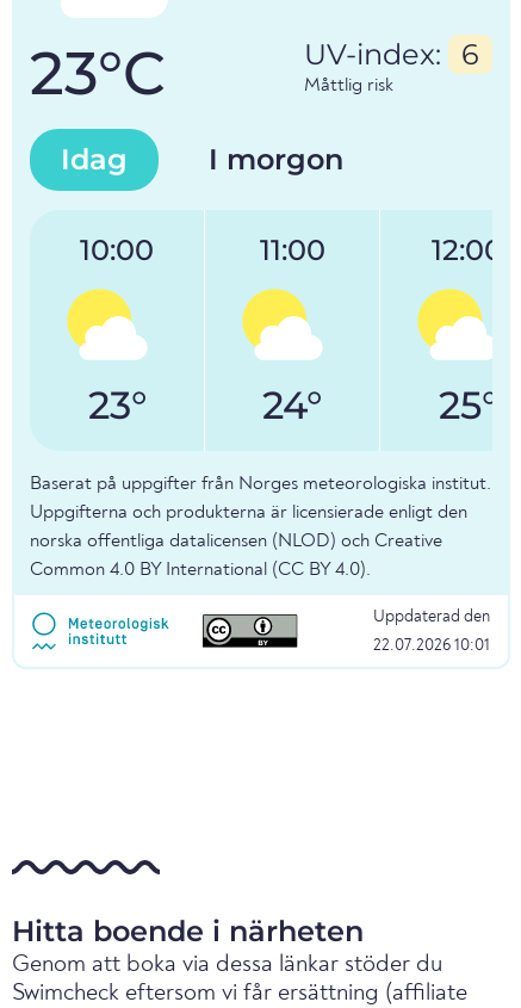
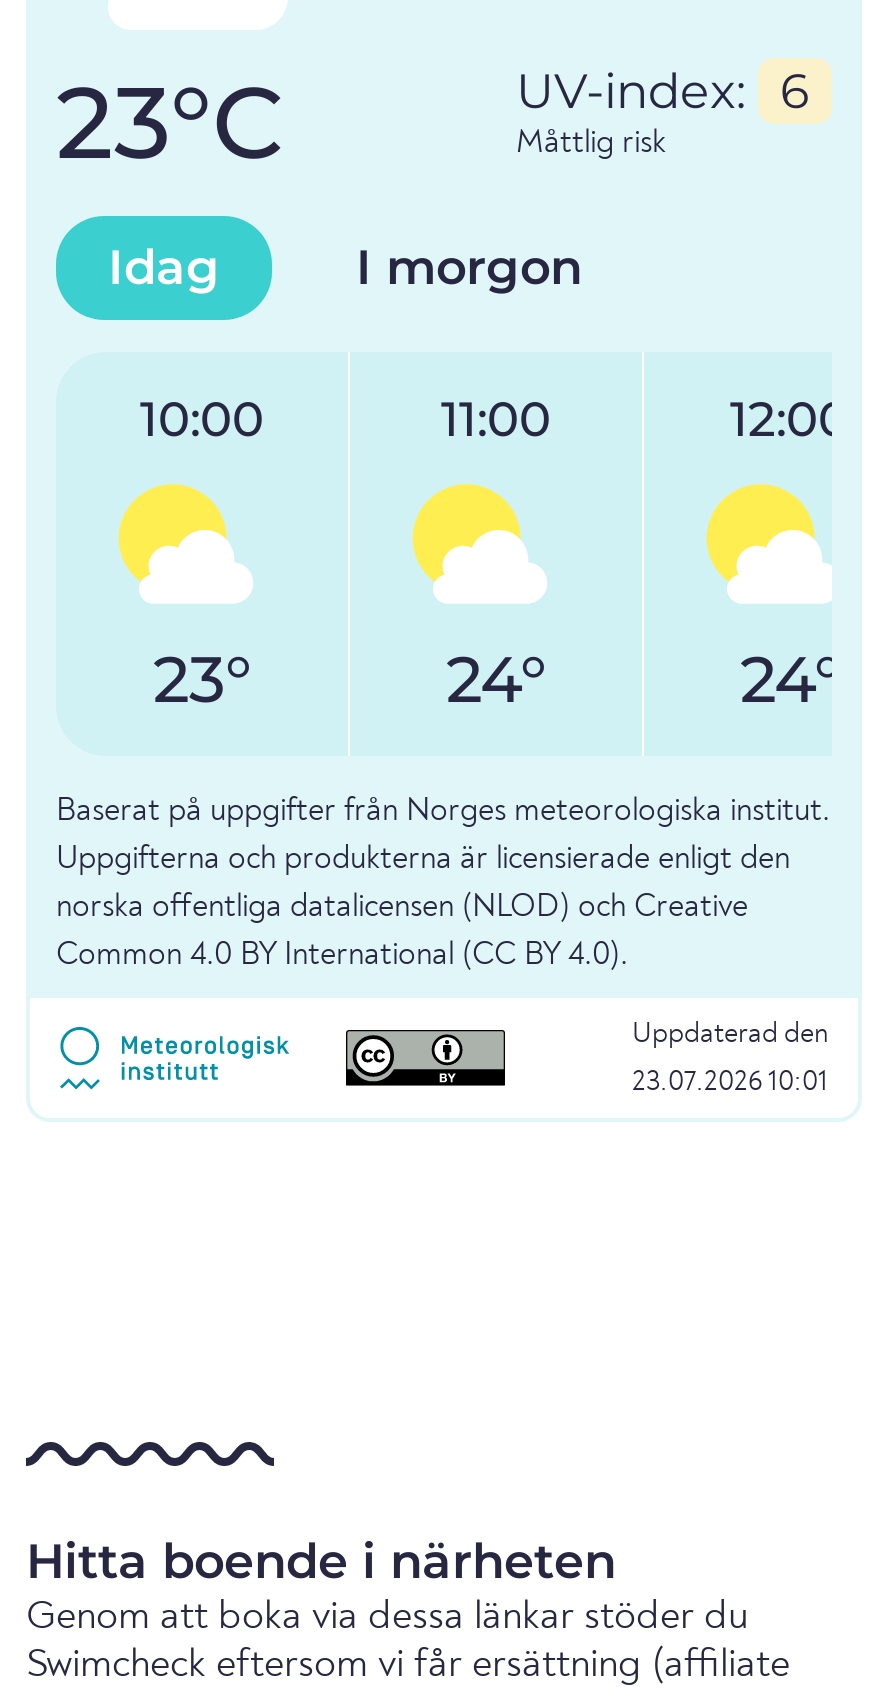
[438,382,497,429] 25° -> [740,641,840,719] 24°
[373,637,490,654] 22.07.2026 10:01 -> [632,1069,828,1097] 23.07.2026 10:01

